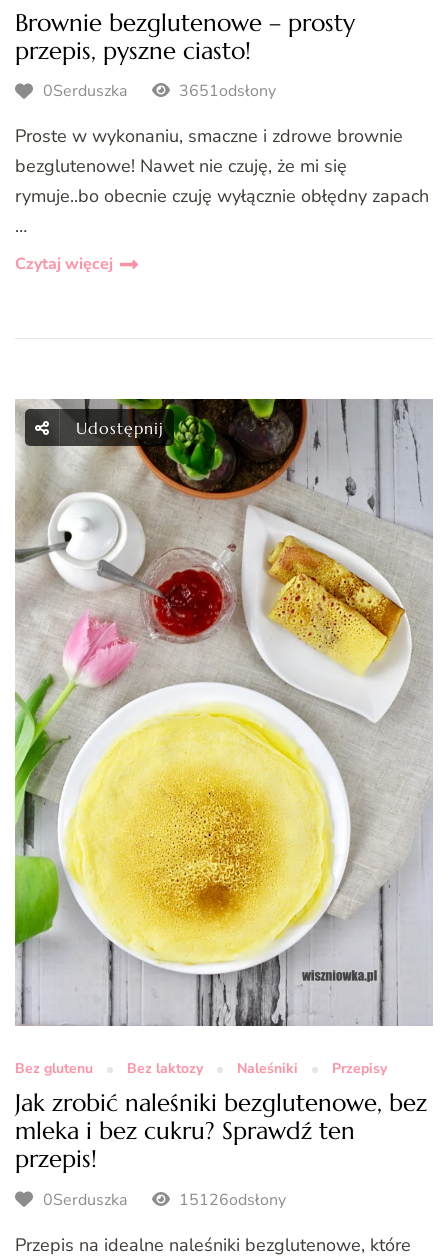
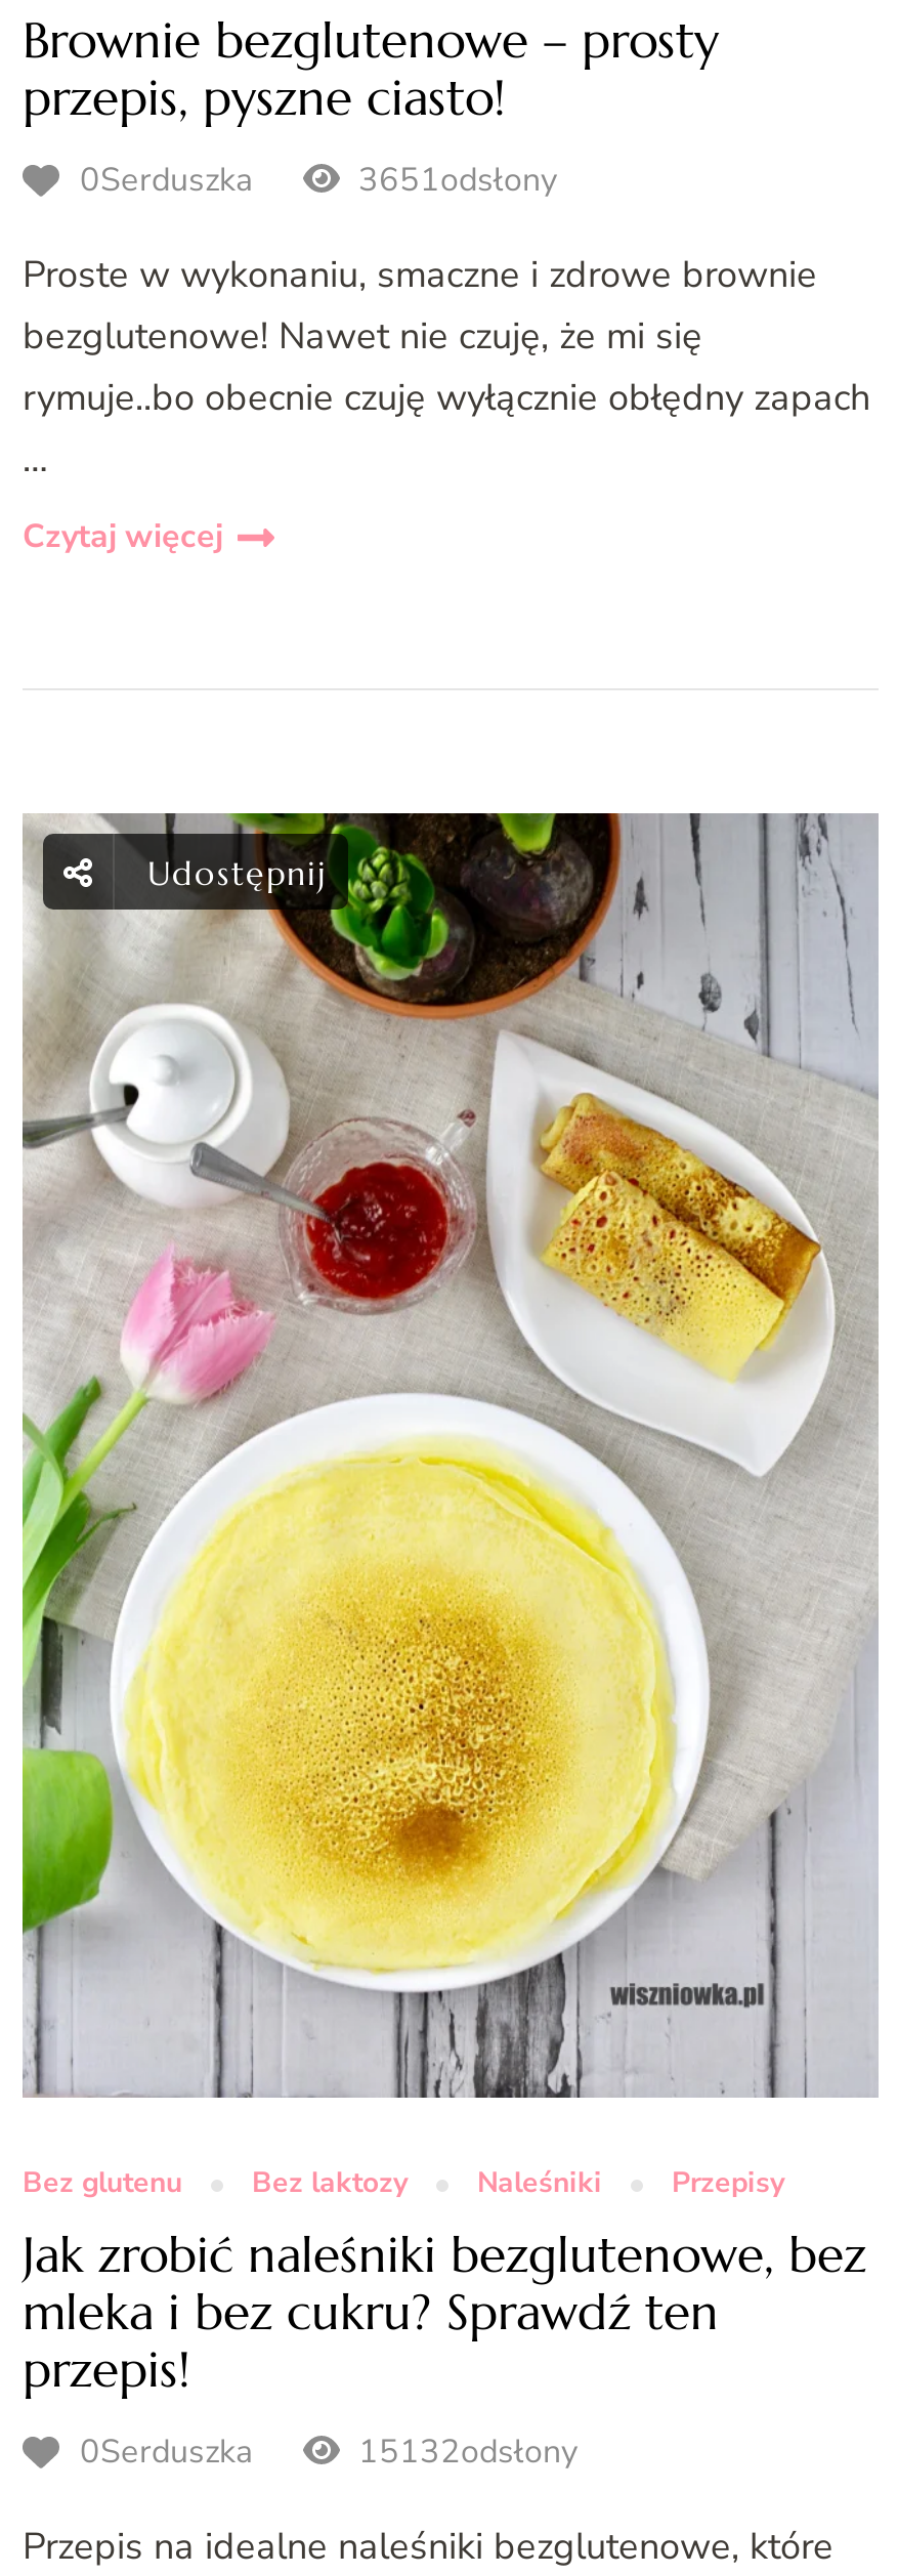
[175,1189,286,1211] 15126odsłony -> [350,2430,578,2475] 15132odsłony

